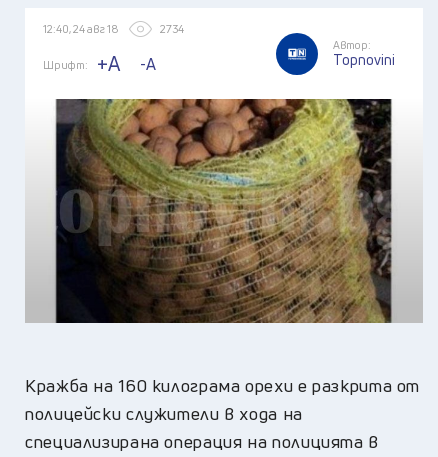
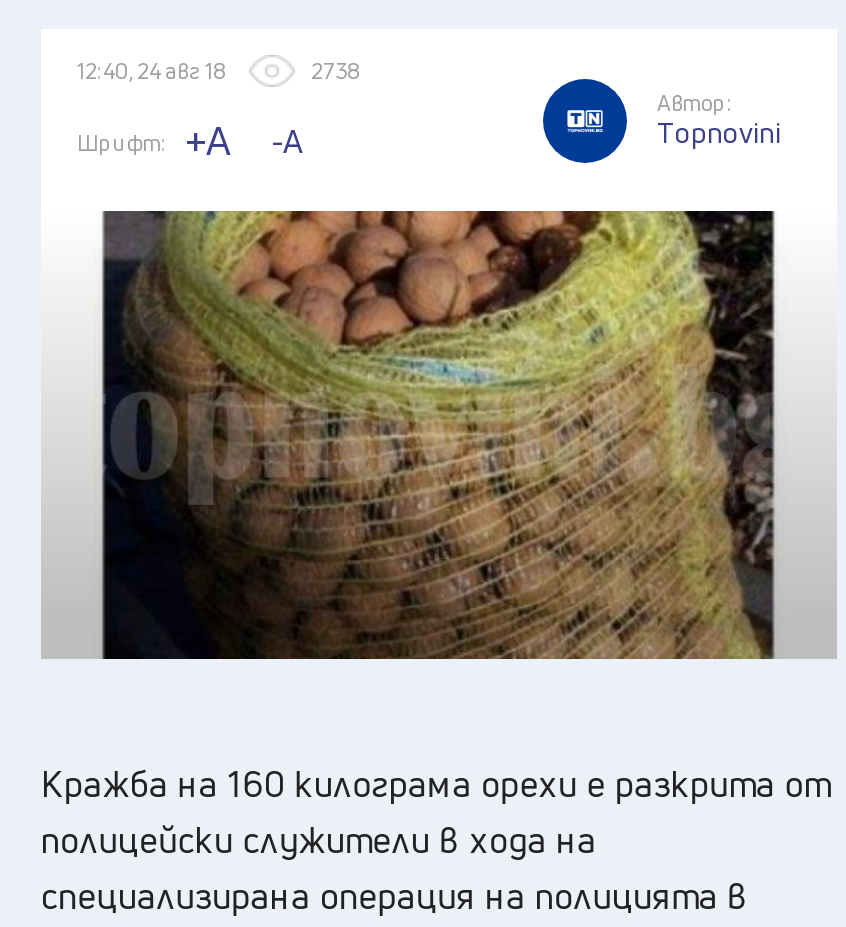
[160,21,184,36] 2734 -> [311,55,363,85] 2738

